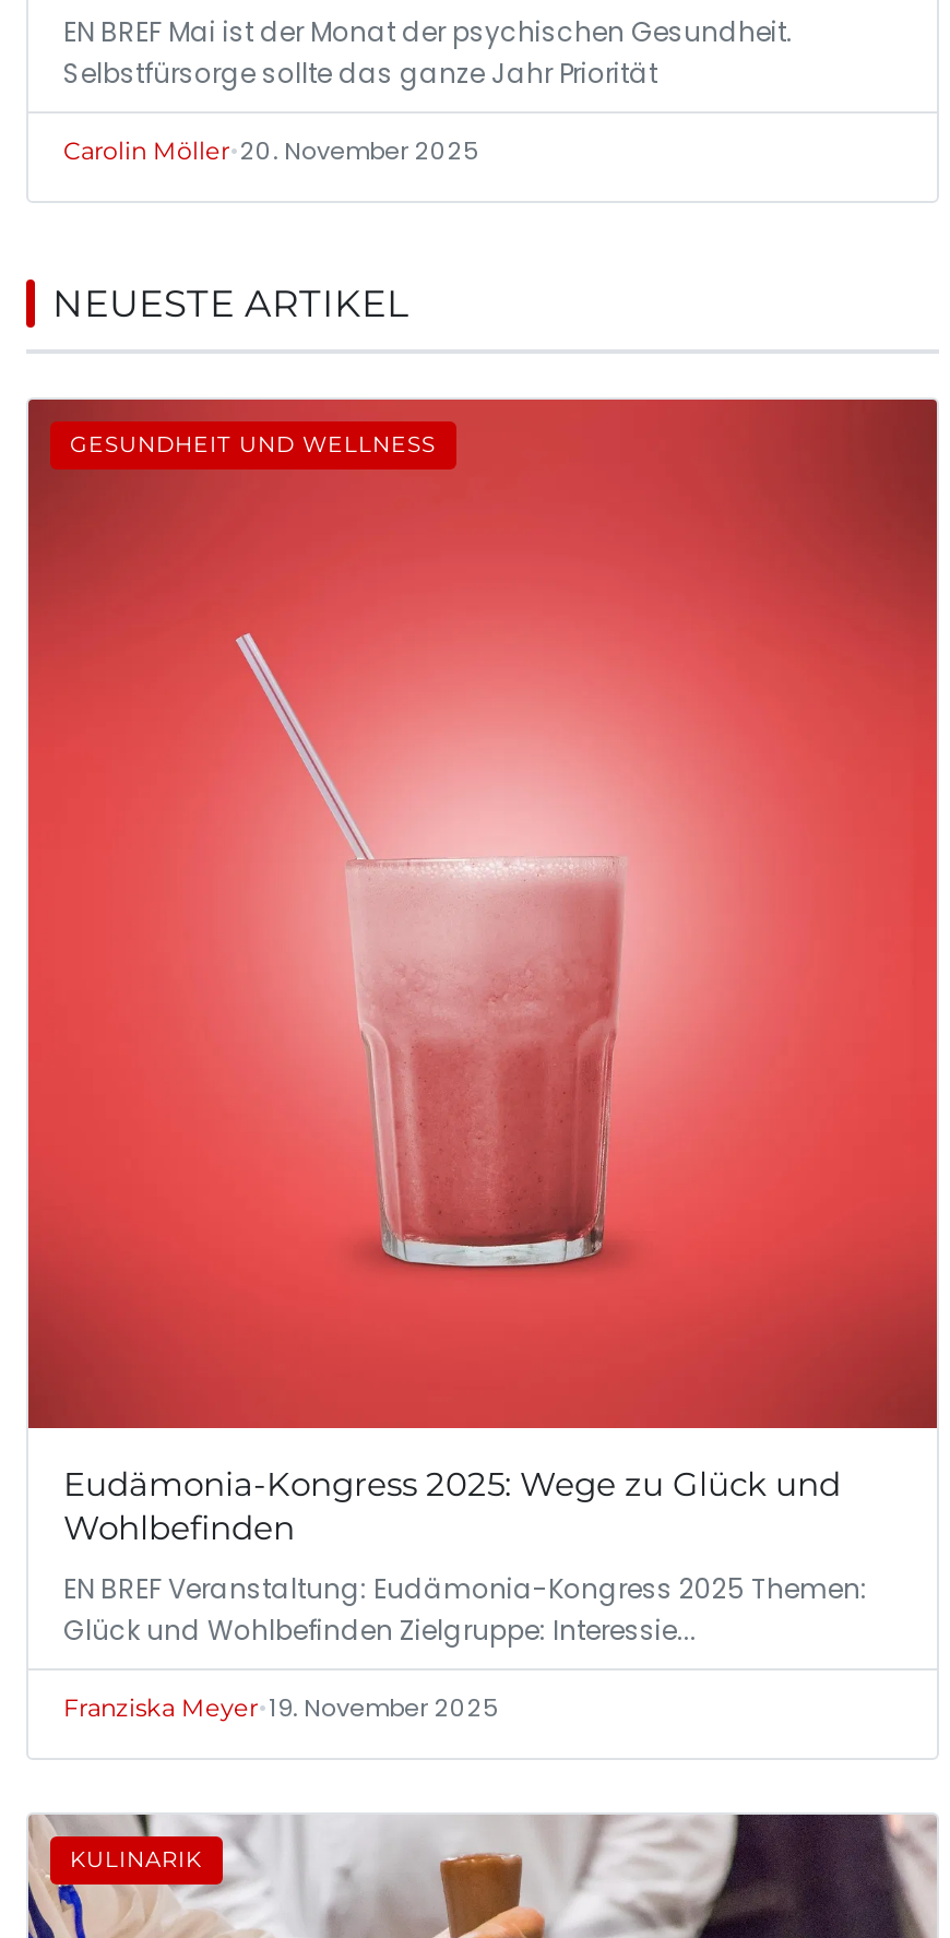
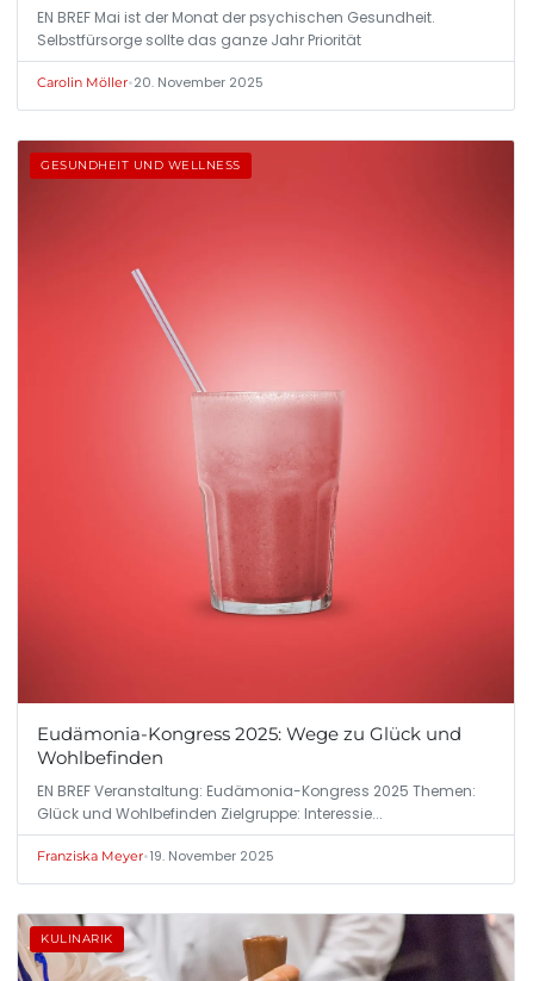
[52,281,409,324] NEUESTE ARTIKEL -> none

